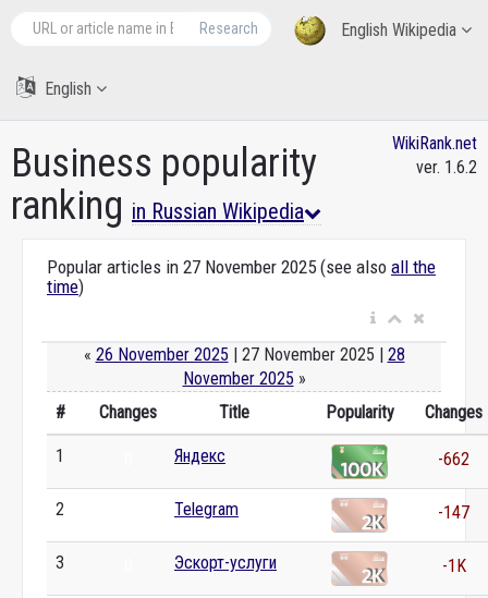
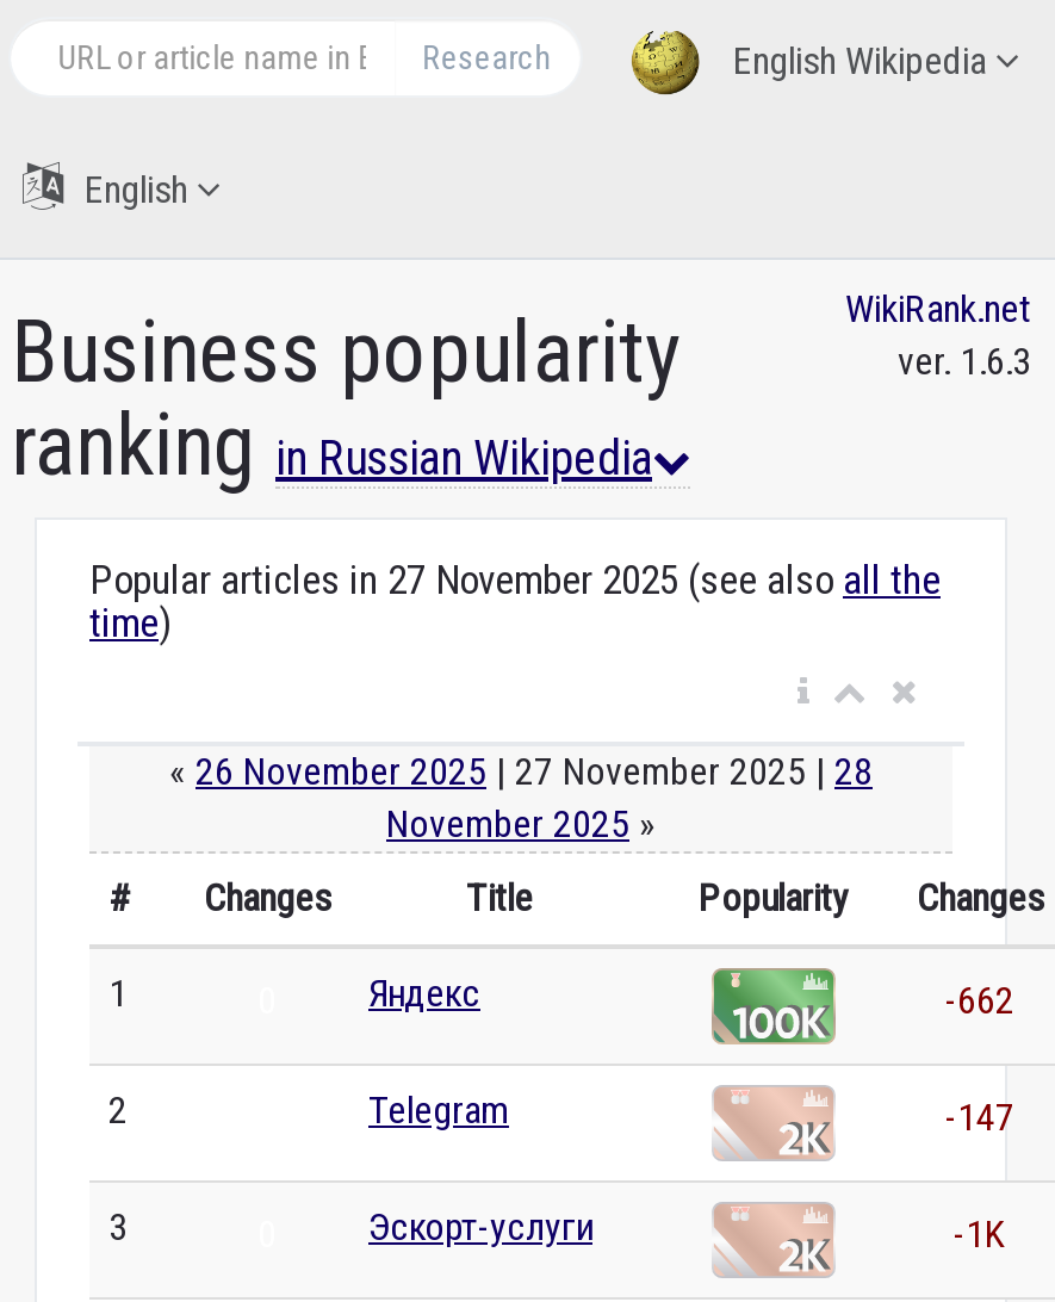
[416,157,477,178] ver. 1.6.2 -> [898,339,1031,384] ver. 1.6.3

